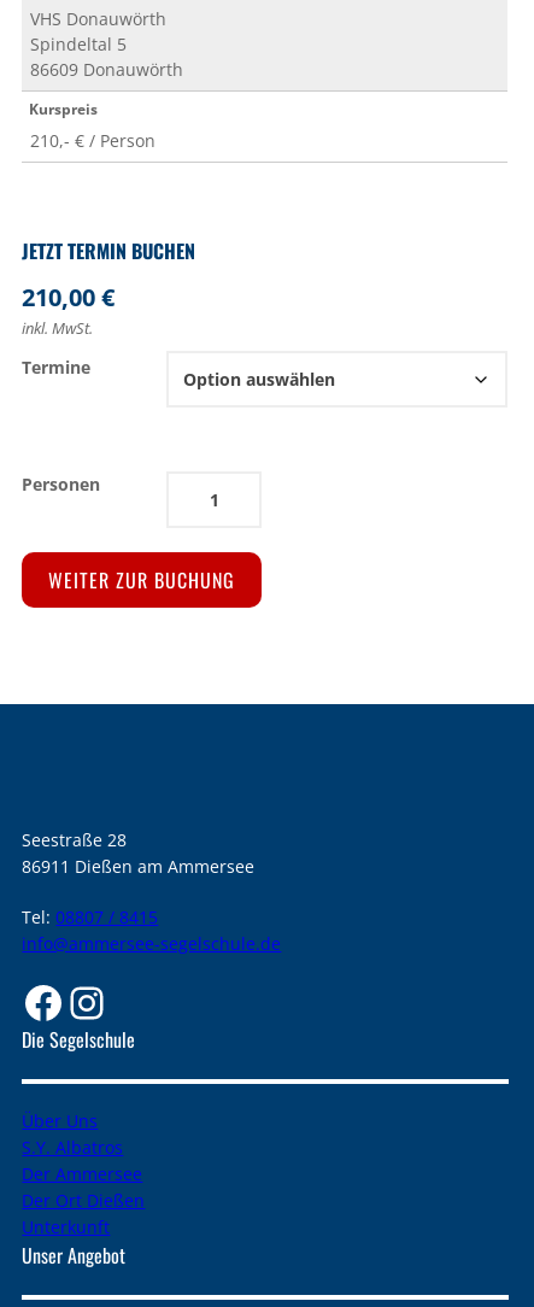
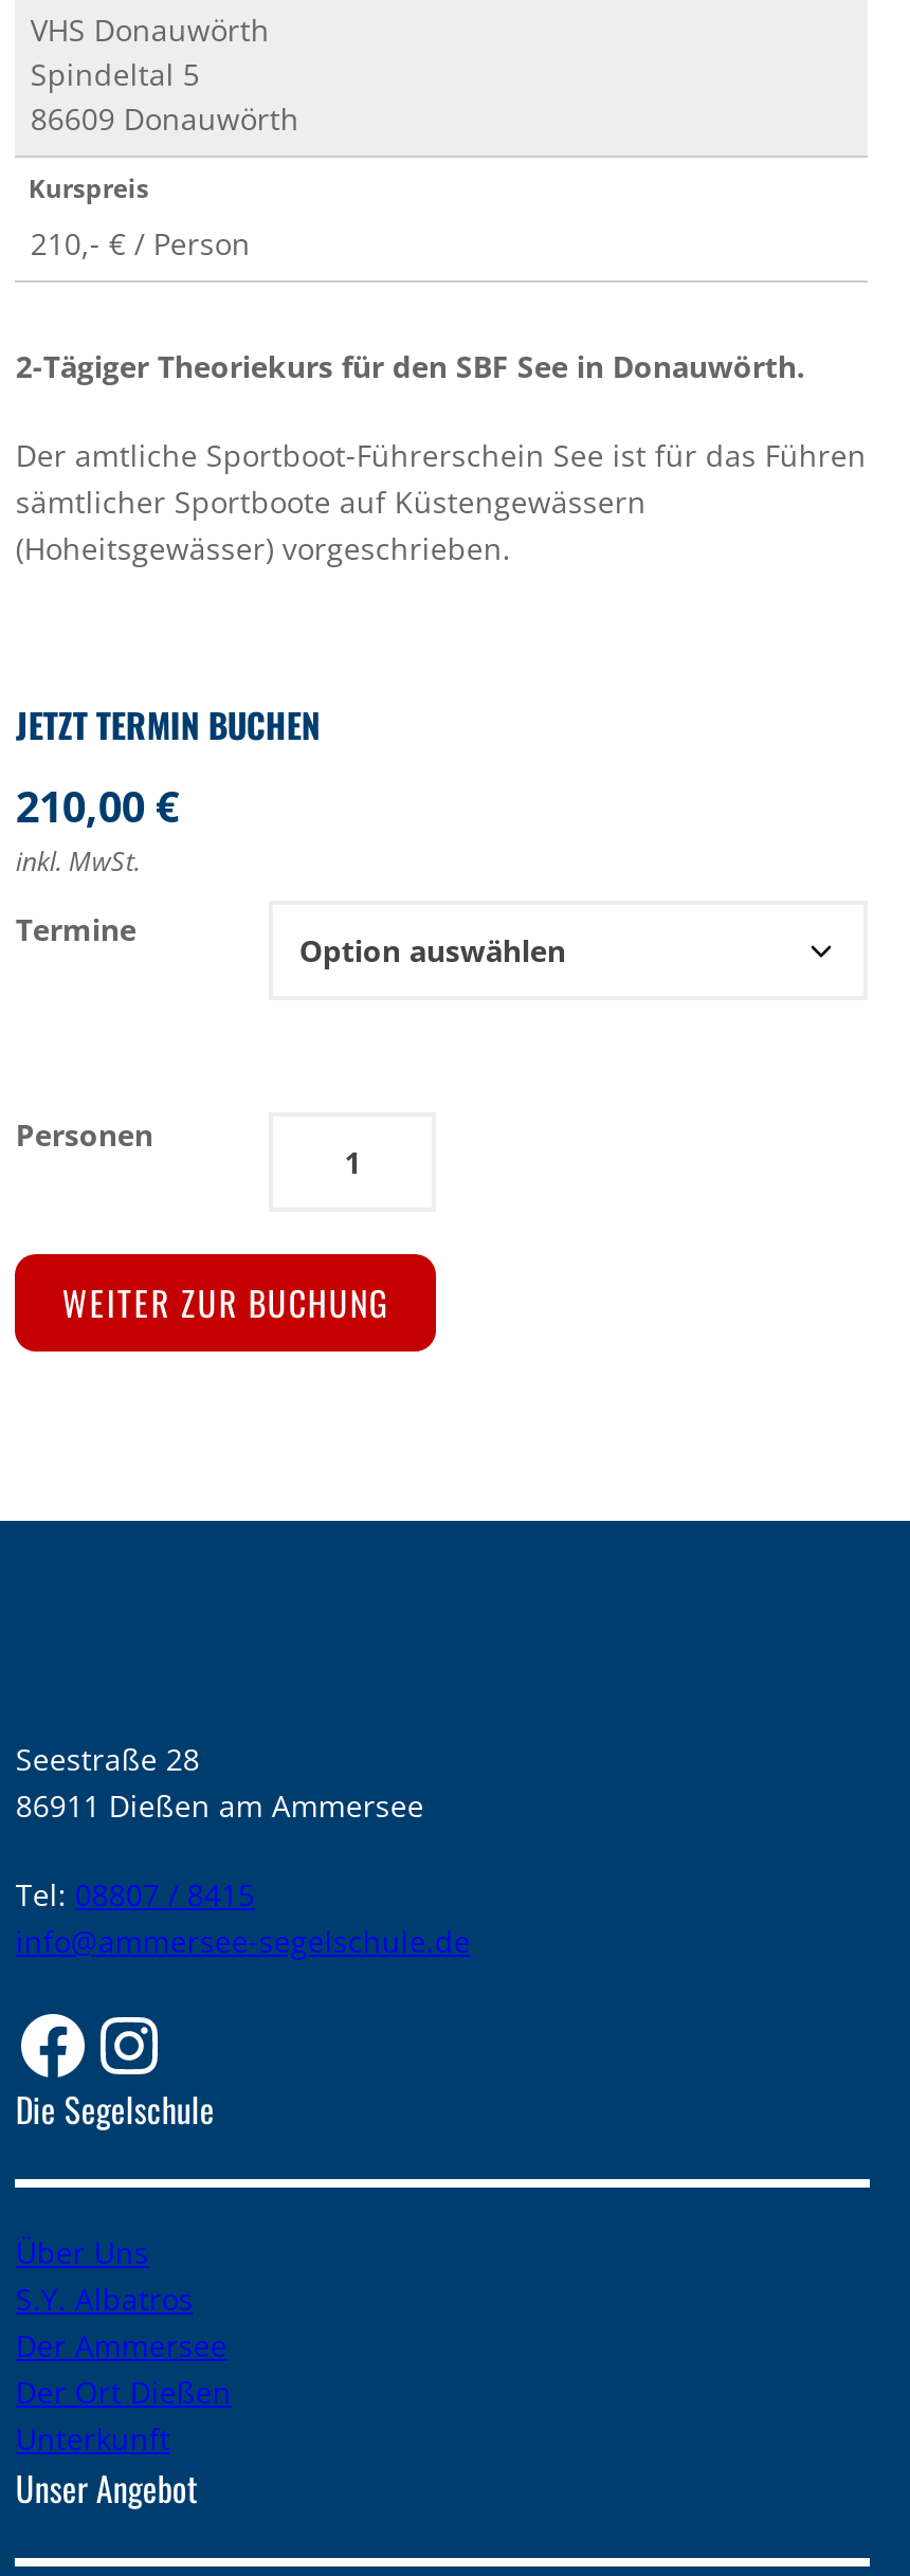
none -> [16,345,866,567] 2-Tägiger Theoriekurs für den SBF See in Donauwörth. | Der amtliche Sportboot-Führerschein See ist für das Führen | sämtlicher Sportboote auf Küstengewässern | (Hoheitsgewässer) vorgeschrieben.

